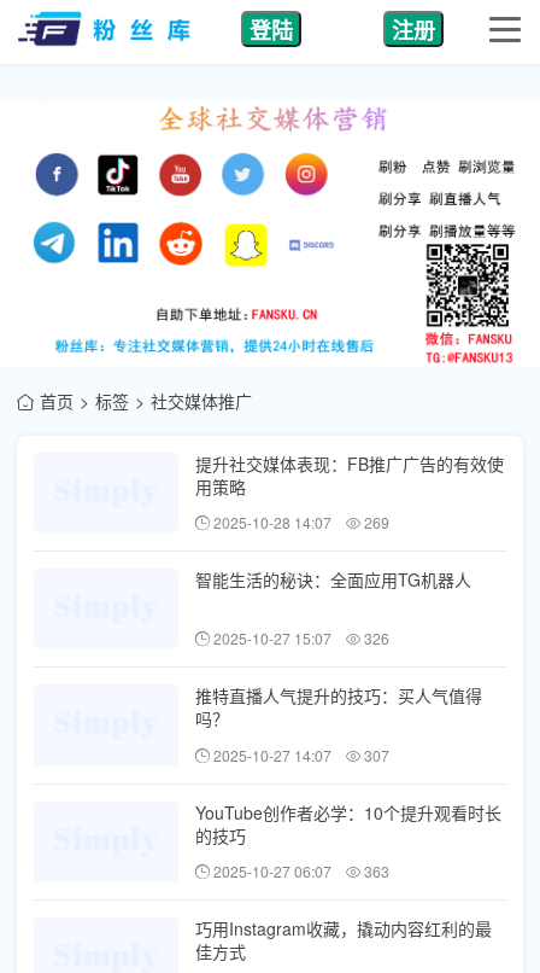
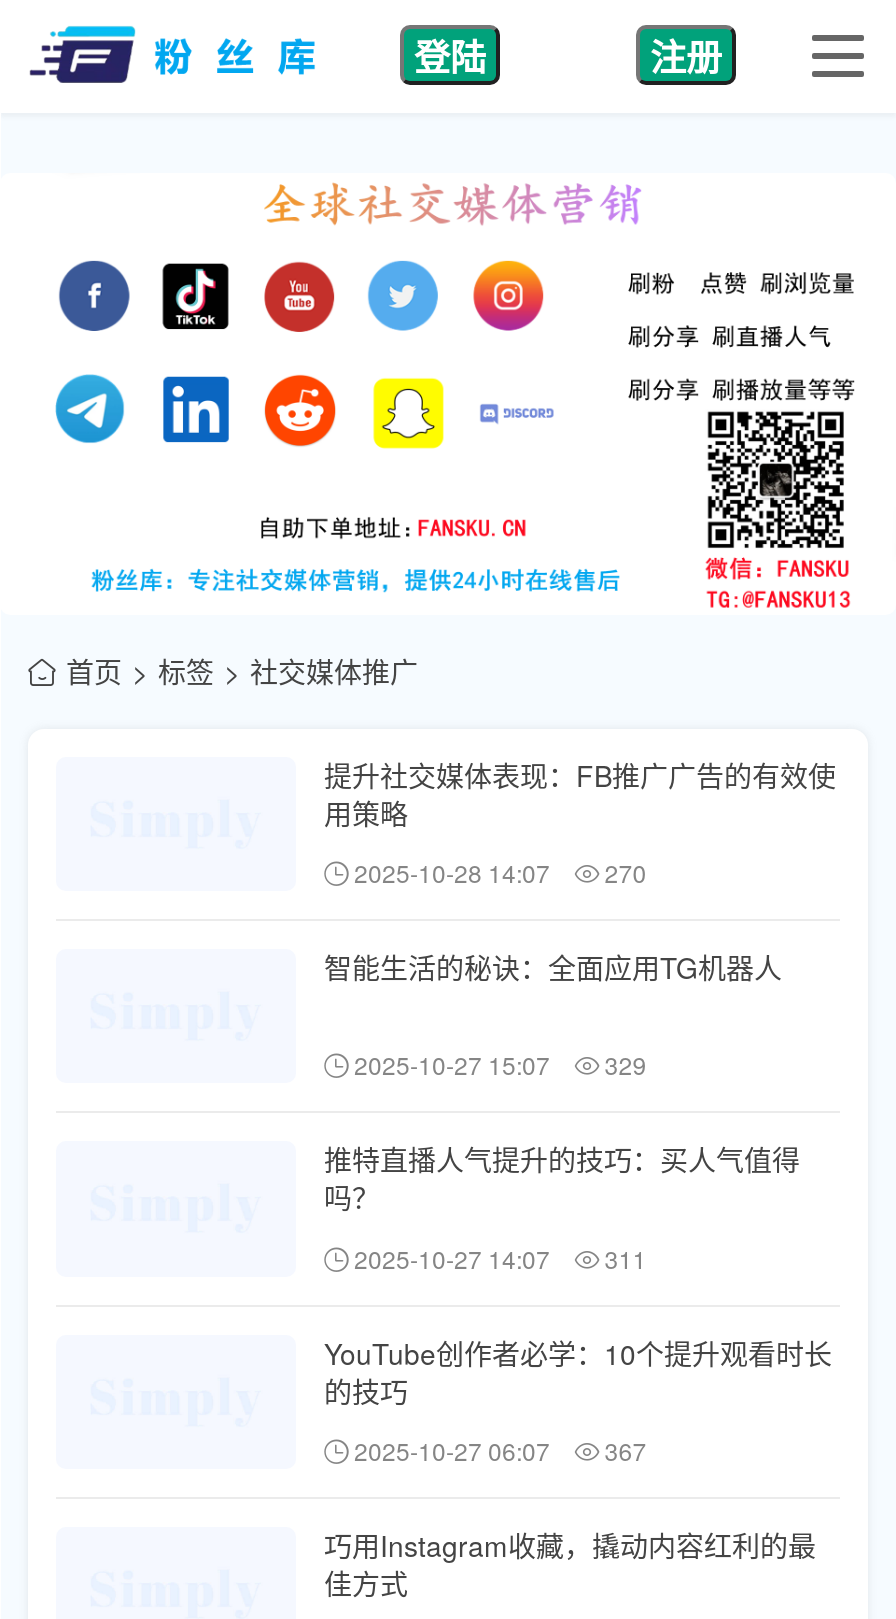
[213,512,390,533] 2025-10-28 14:07 269 -> [354,855,646,889] 2025-10-28 14:07 270
[213,628,390,649] 2025-10-27 15:07 326 -> [354,1048,646,1082] 2025-10-27 15:07 329
[213,744,390,765] 2025-10-27 14:07 307 -> [354,1240,646,1274] 2025-10-27 14:07 311
[213,860,390,881] 2025-10-27 06:07 363 -> [354,1433,646,1467] 2025-10-27 06:07 367

